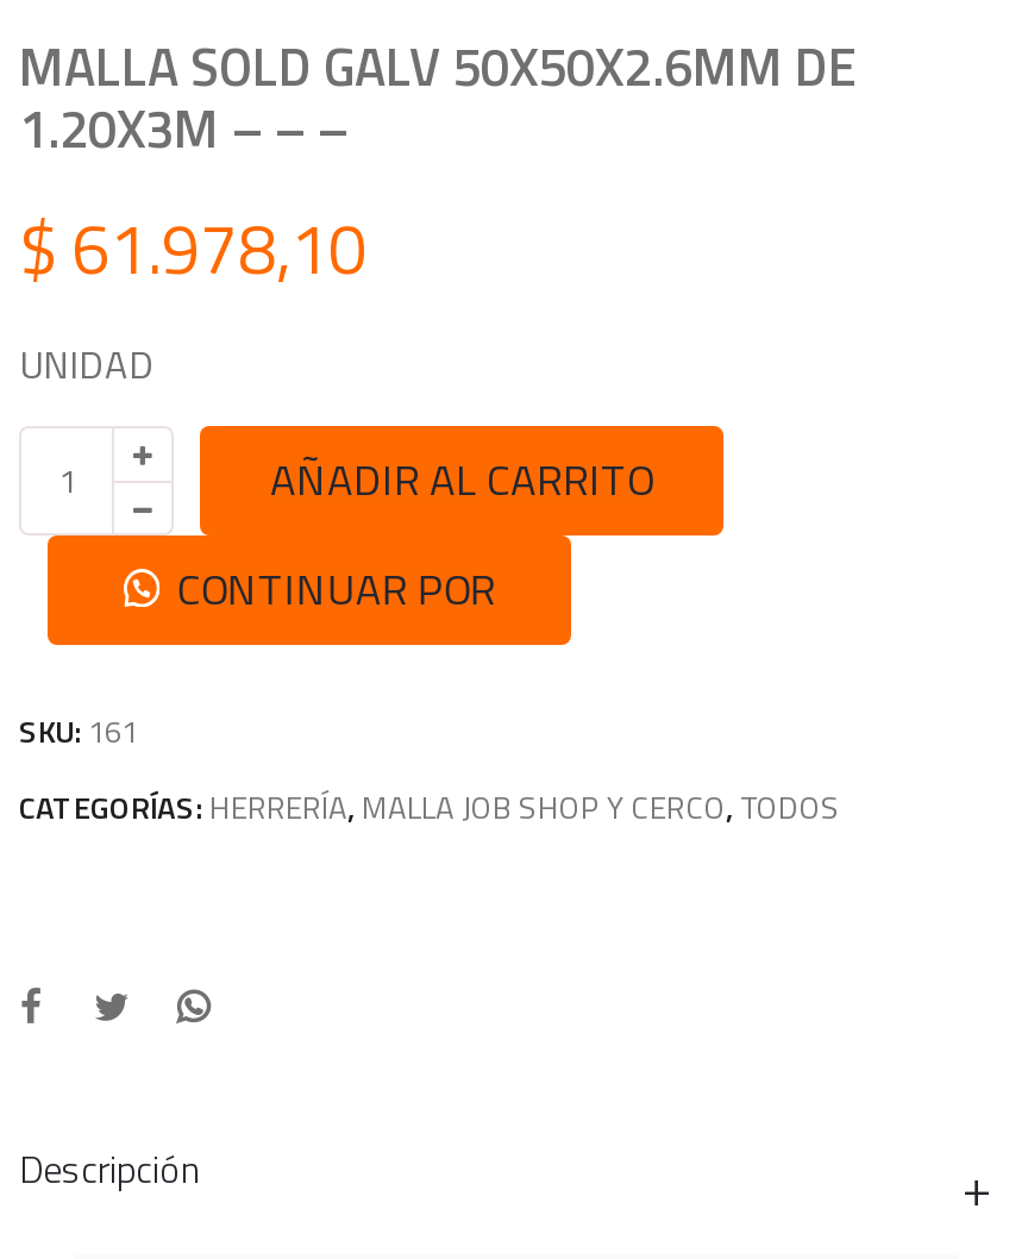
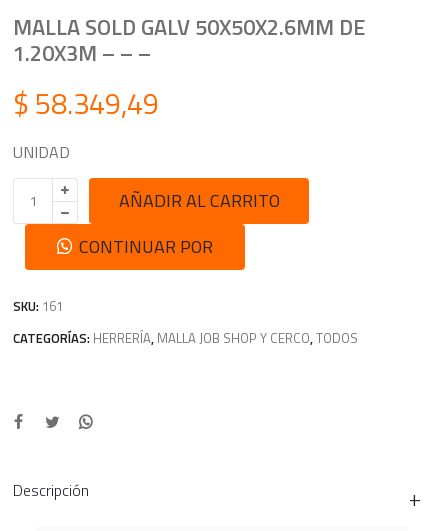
[19,195,366,300] $61.978,10 -> [13,81,159,125] $58.349,49

